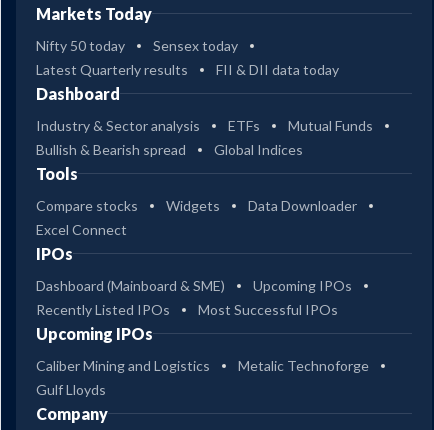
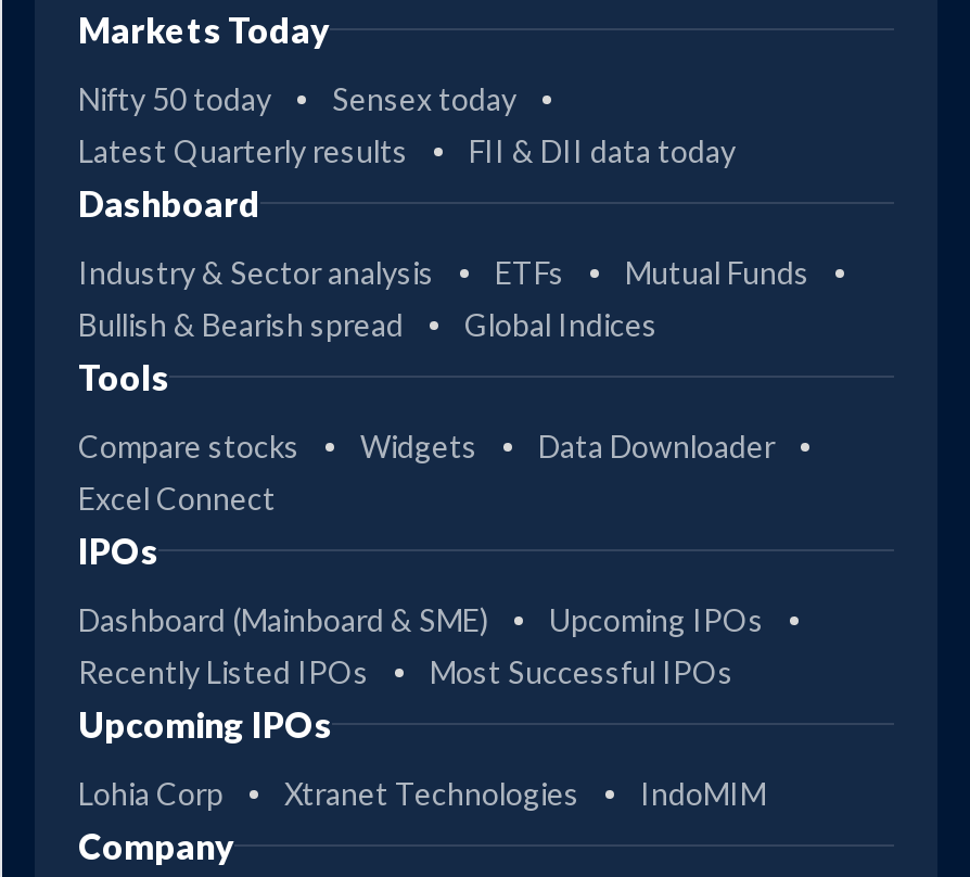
[36,357,369,398] Caliber Mining and Logistics | Metalic Technoforge | Gulf Lloyds -> [78,774,766,811] Lohia Corp | Xtranet Technologies | IndoMIM

